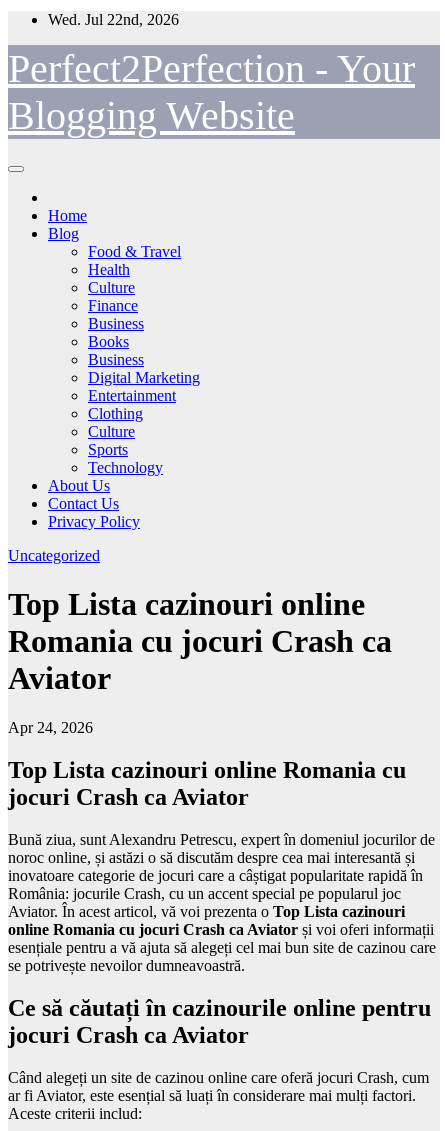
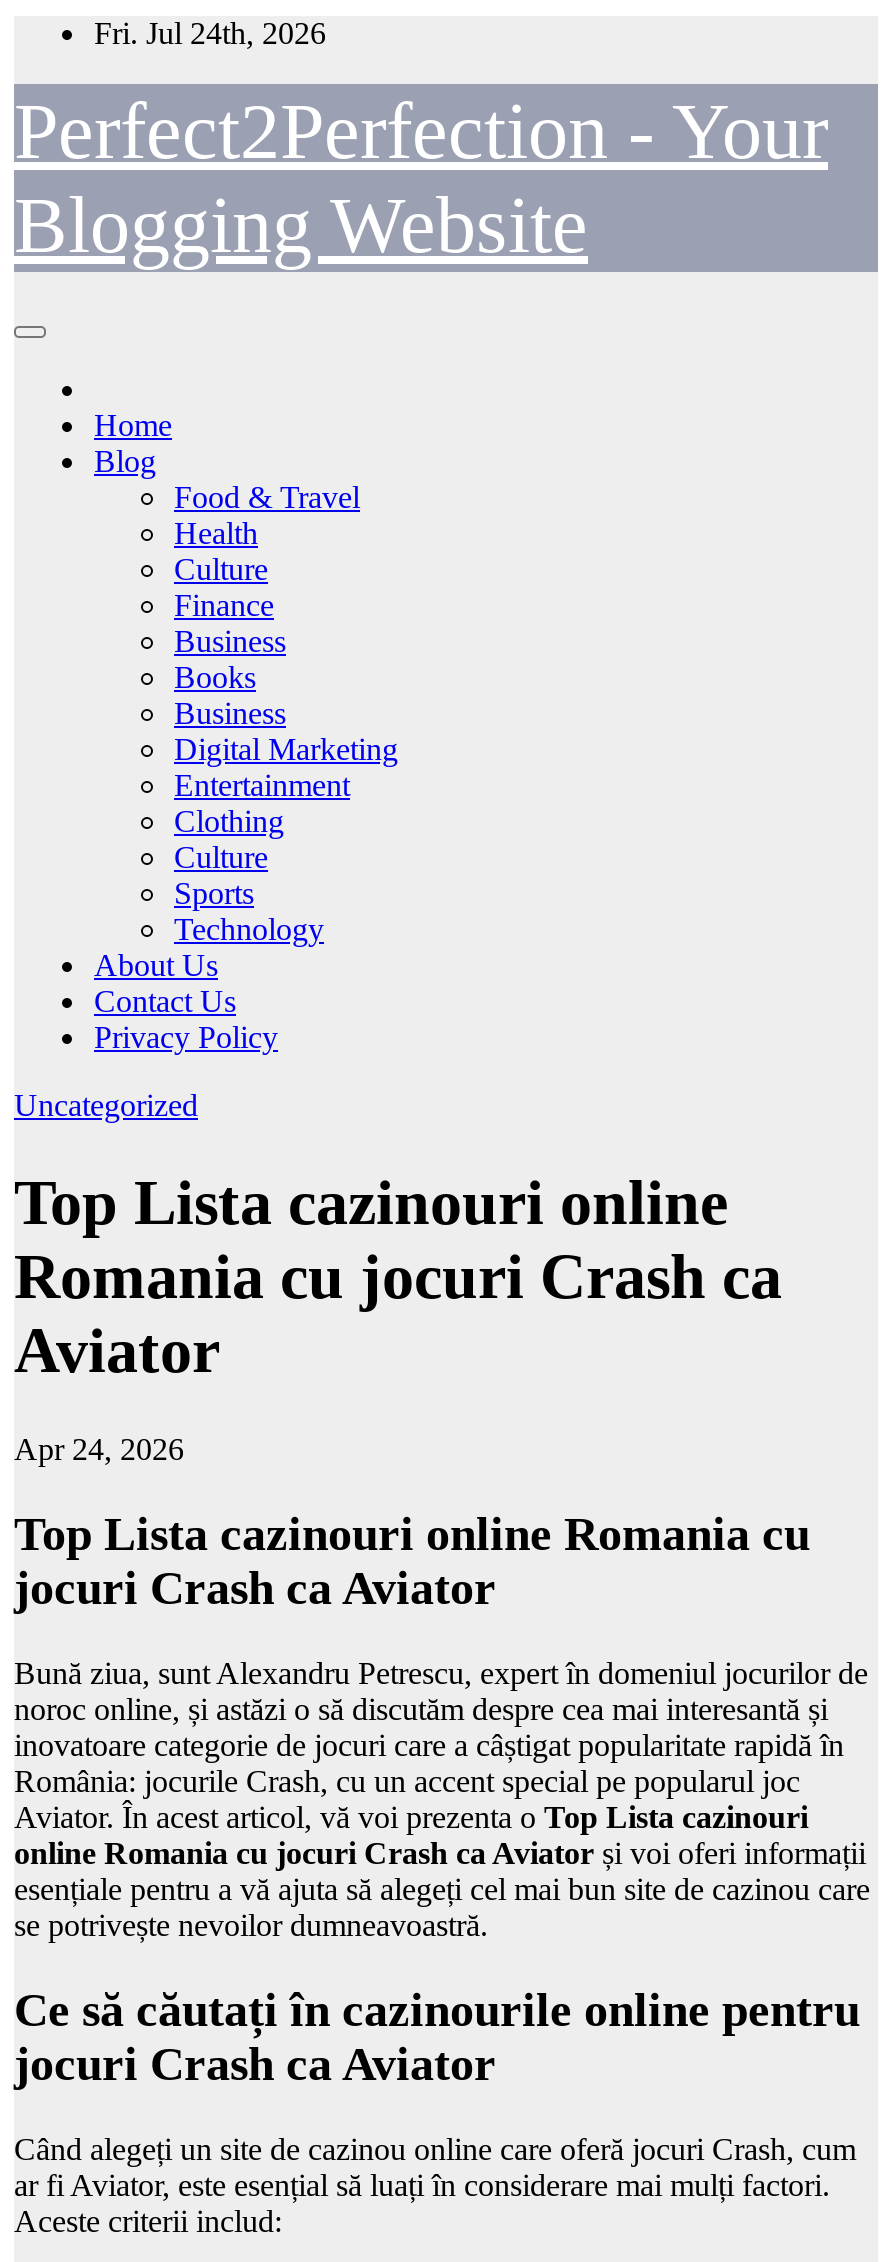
[48,11,179,28] Wed. Jul 22nd, 2026 -> [94,16,326,50] Fri. Jul 24th, 2026

